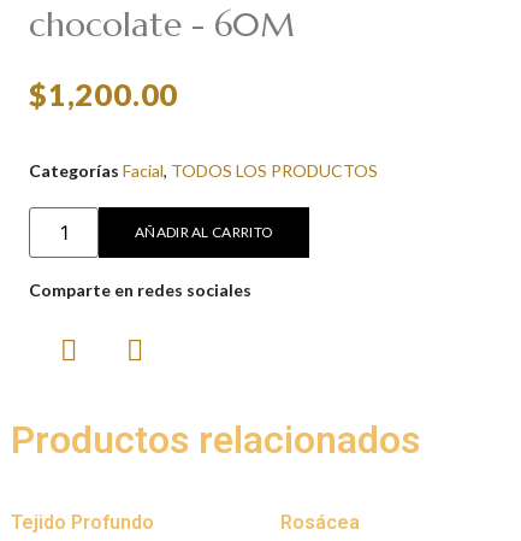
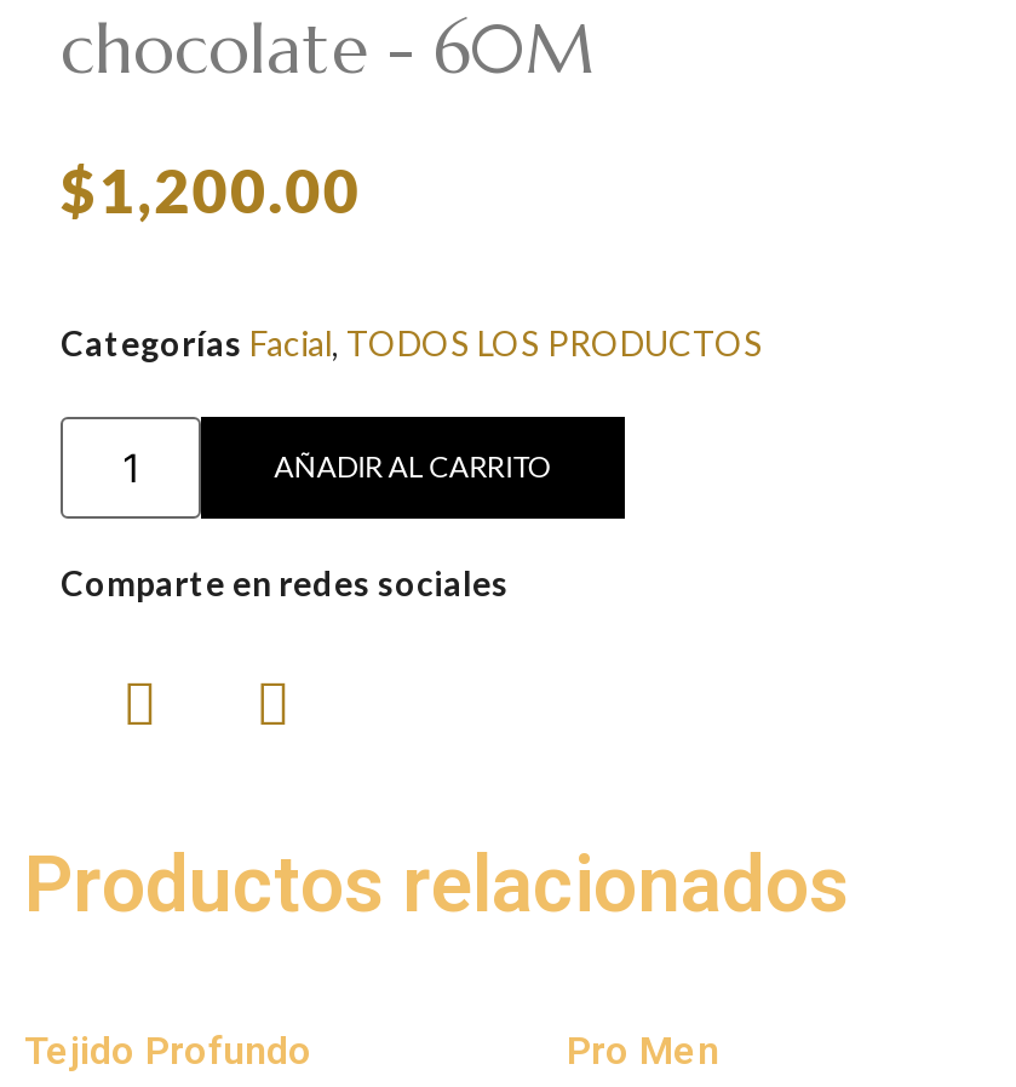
[280,511,360,534] Rosácea -> [567,1029,719,1075] Pro Men

